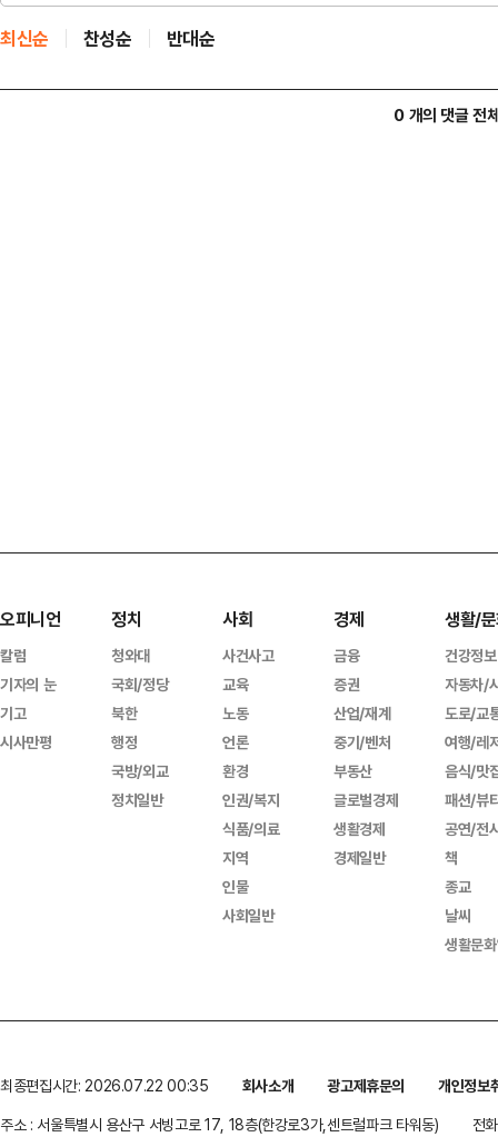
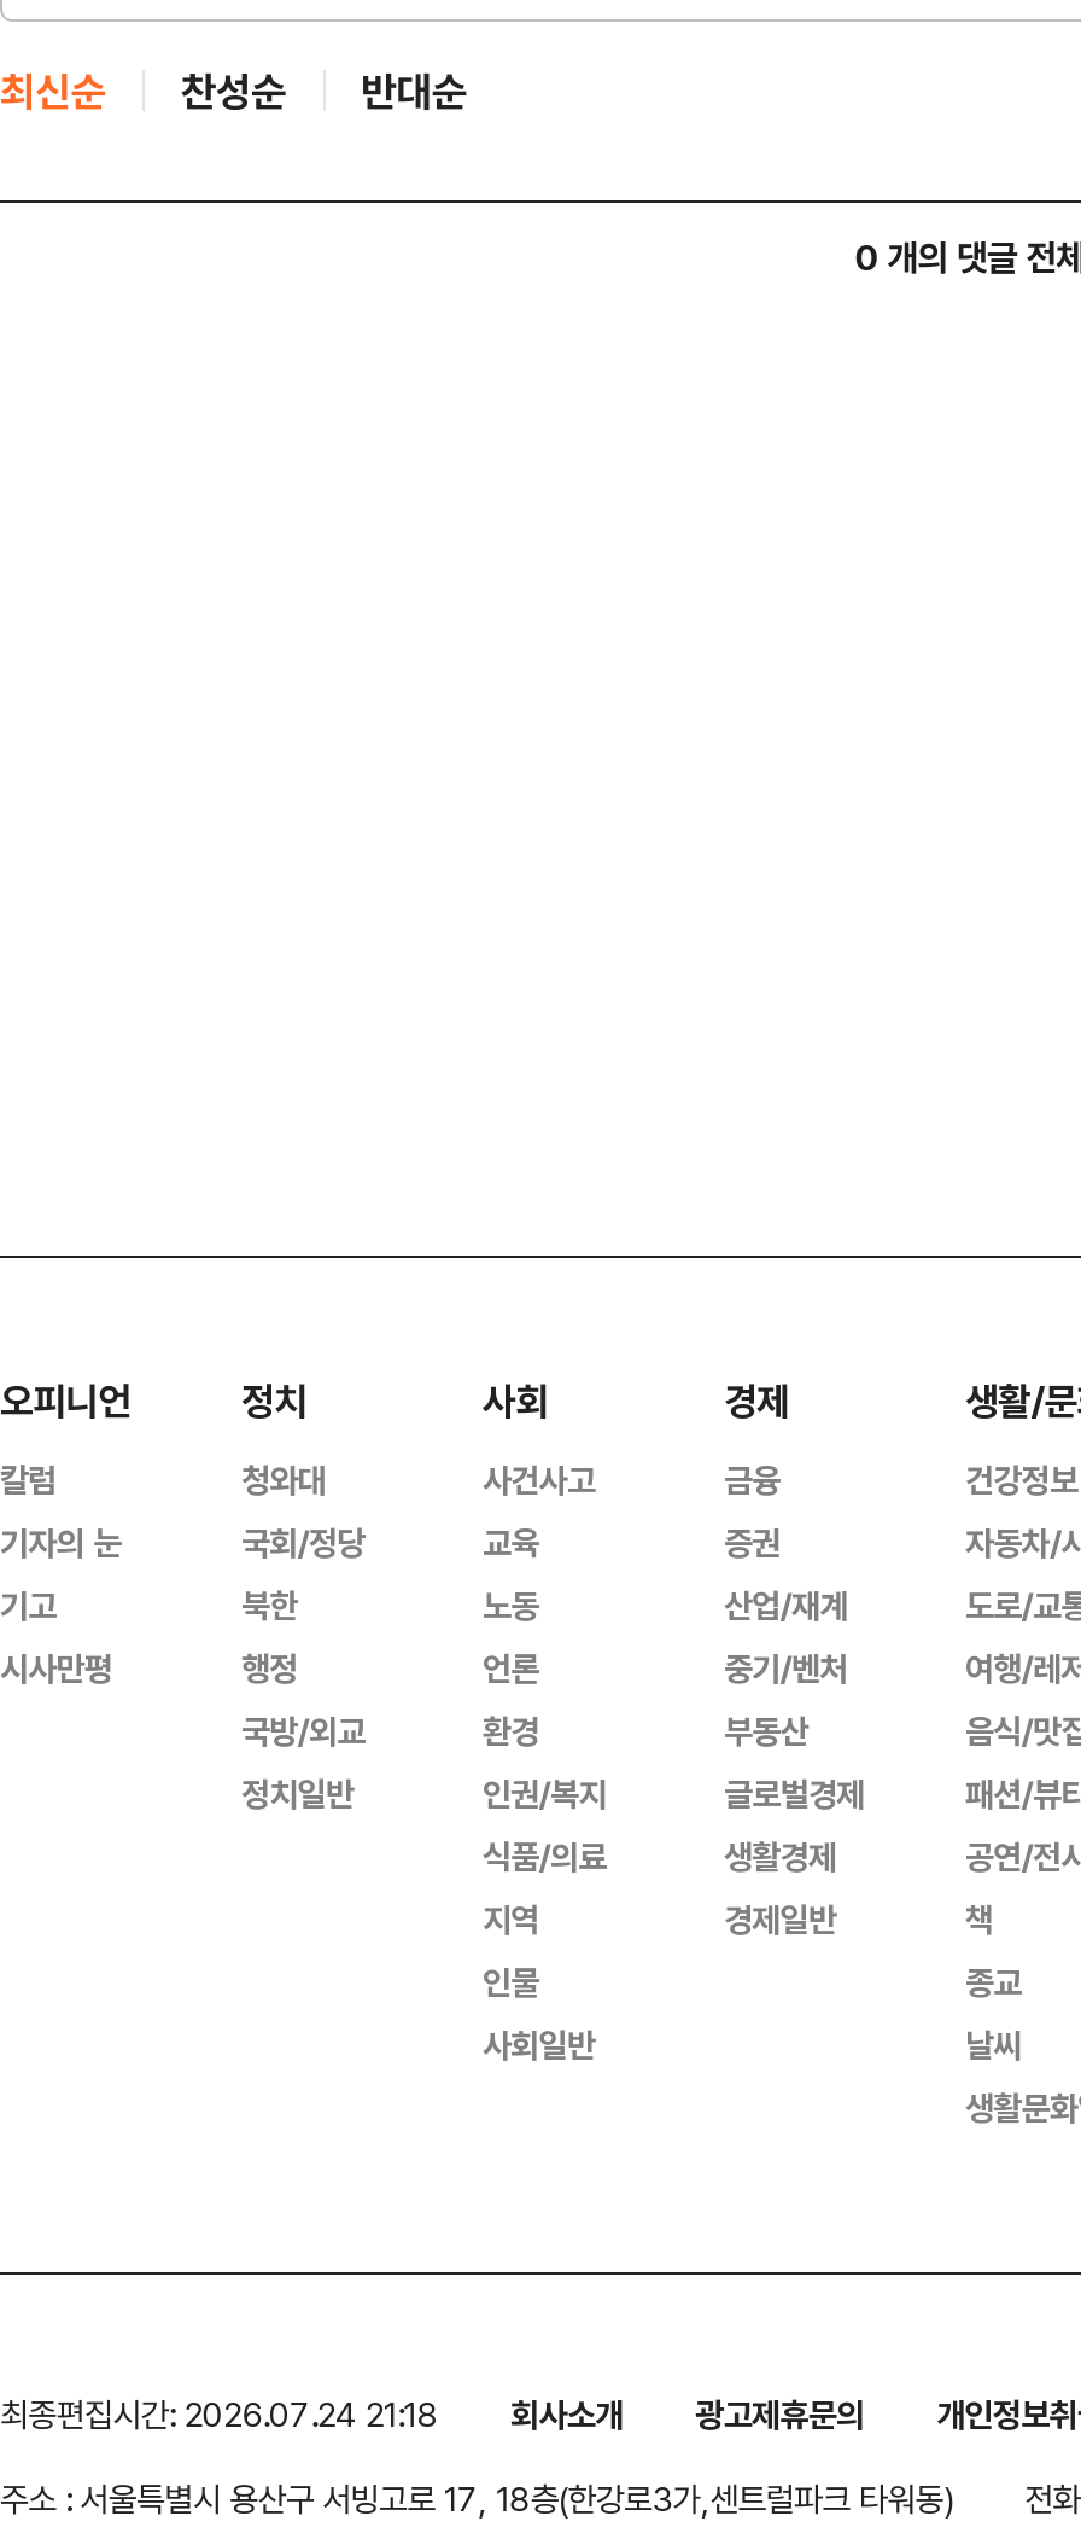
[0,1075,209,1096] 최종편집시간: 2026.07.22 00:35 -> [0,2391,438,2436] 최종편집시간: 2026.07.24 21:18

